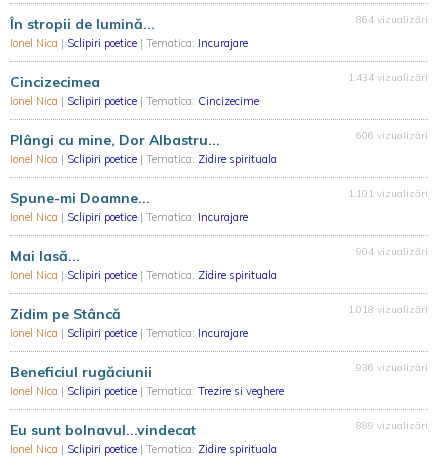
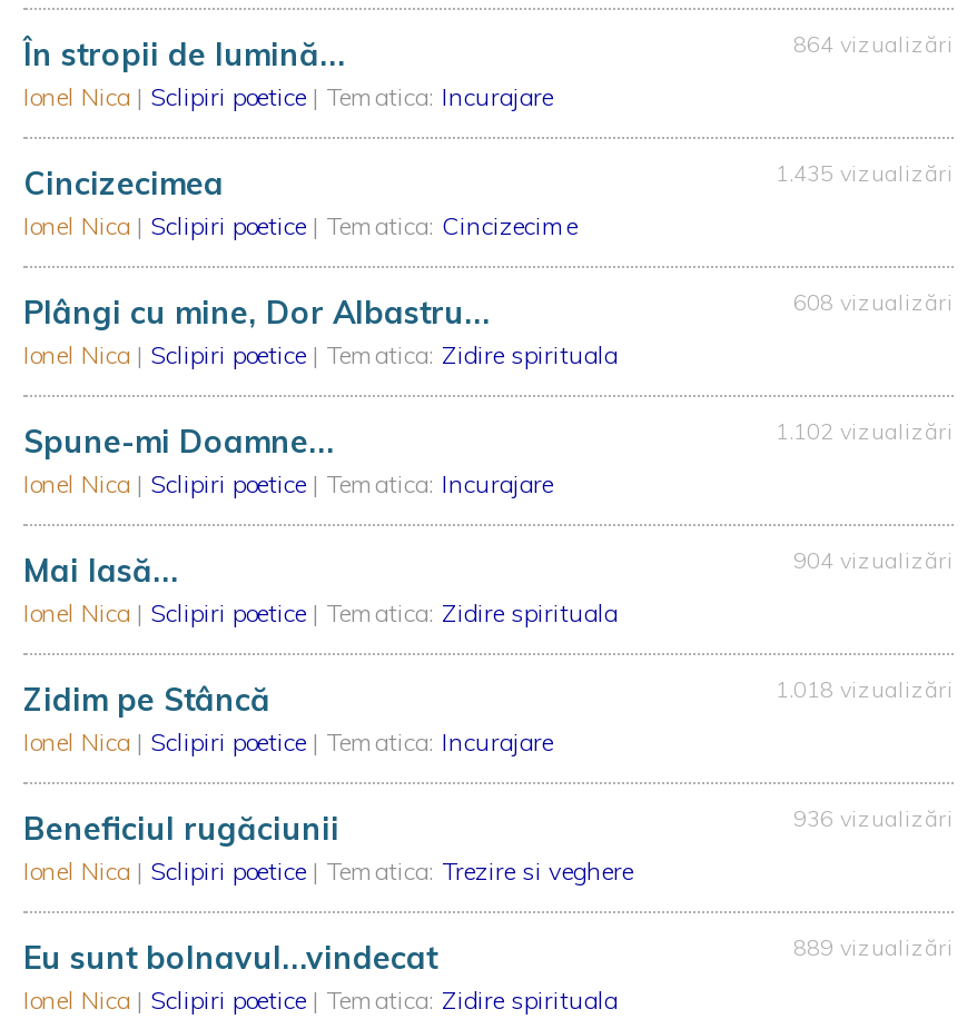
[348,71,428,84] 1.434 vizualizări -> [776,159,954,188] 1.435 vizualizări
[356,129,428,142] 606 vizualizări -> [793,288,954,317] 608 vizualizări
[348,187,428,200] 1.101 vizualizări -> [776,417,954,446] 1.102 vizualizări

